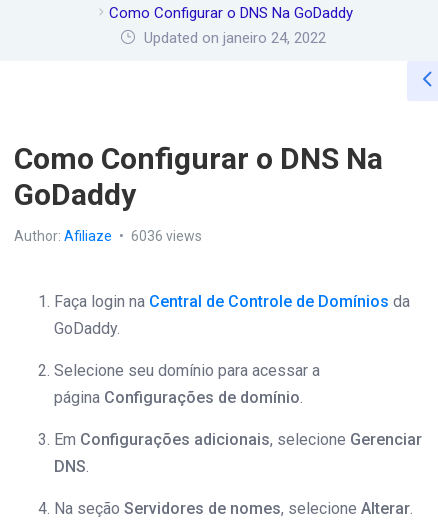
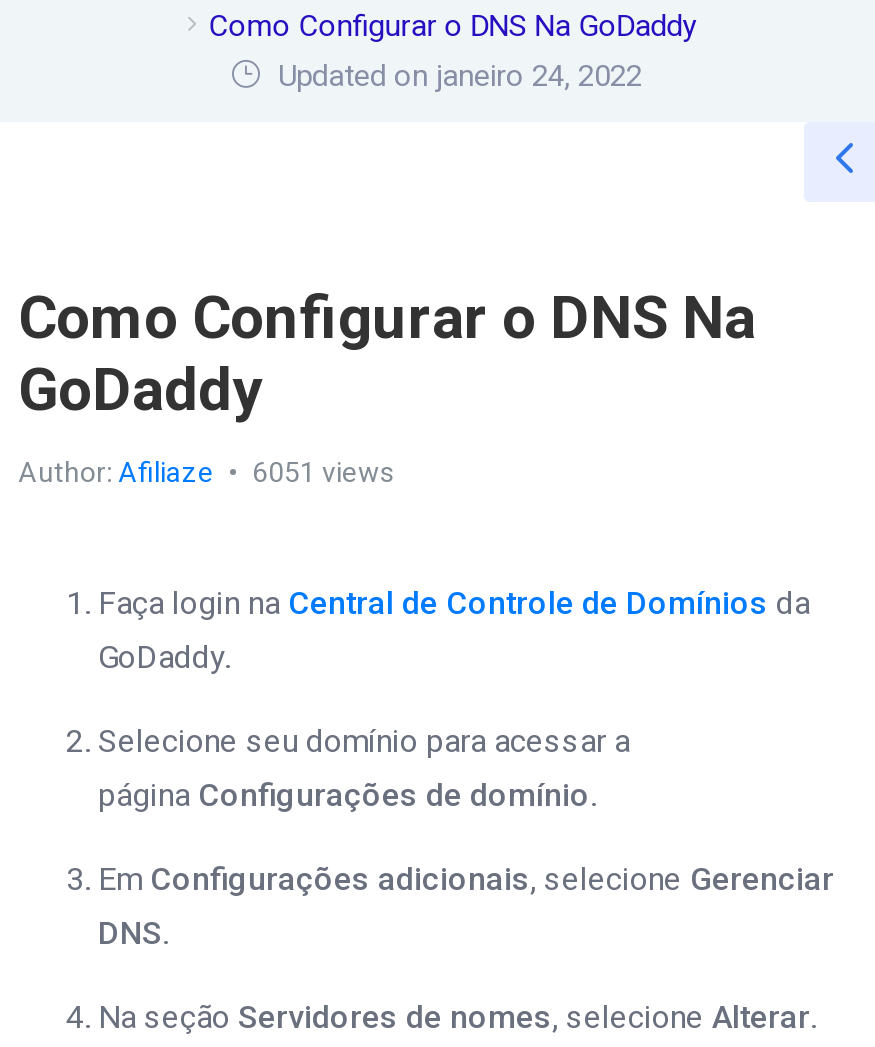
[14,228,202,244] Author: Afiliaze 6036 views -> [18,456,394,488] Author: Afiliaze 6051 views

